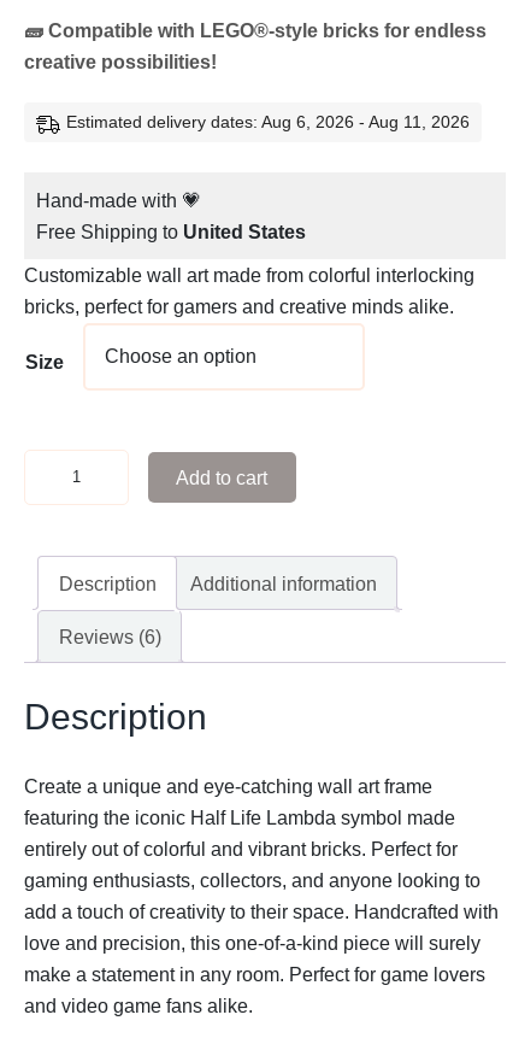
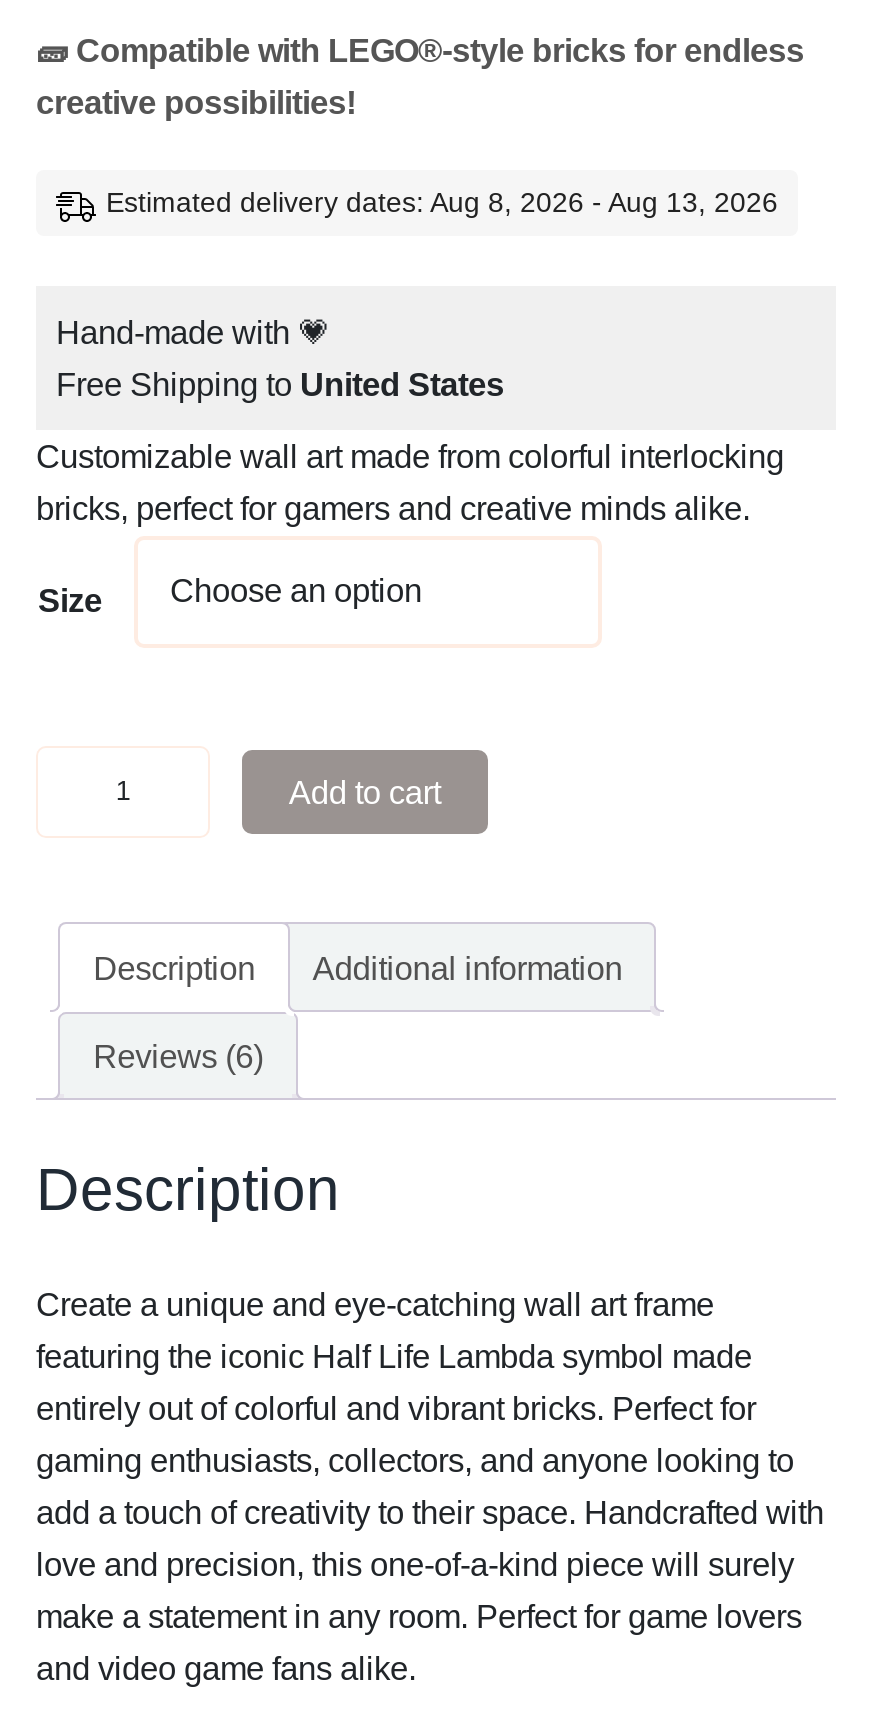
[66,113,470,132] Estimated delivery dates: Aug 6, 2026 - Aug 11, 2026 -> [106,187,778,219] Estimated delivery dates: Aug 8, 2026 - Aug 13, 2026

